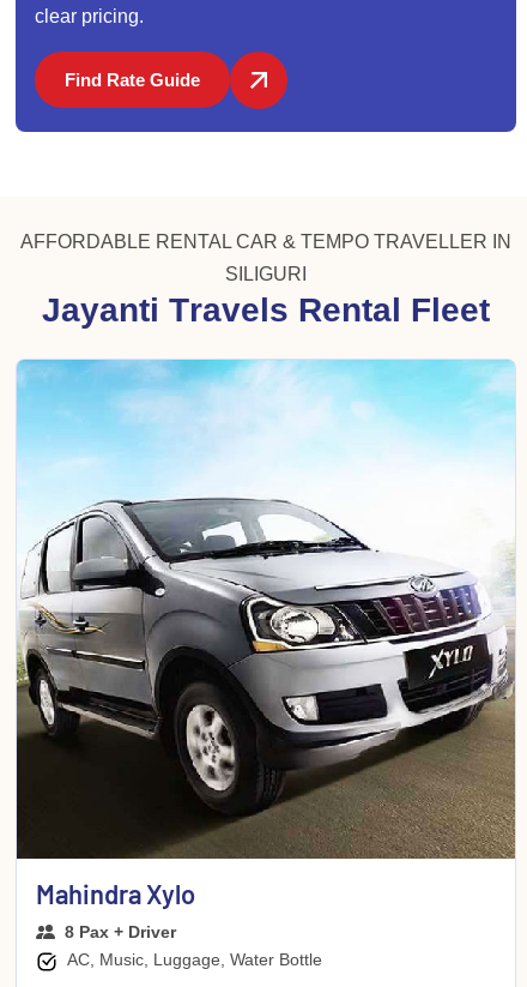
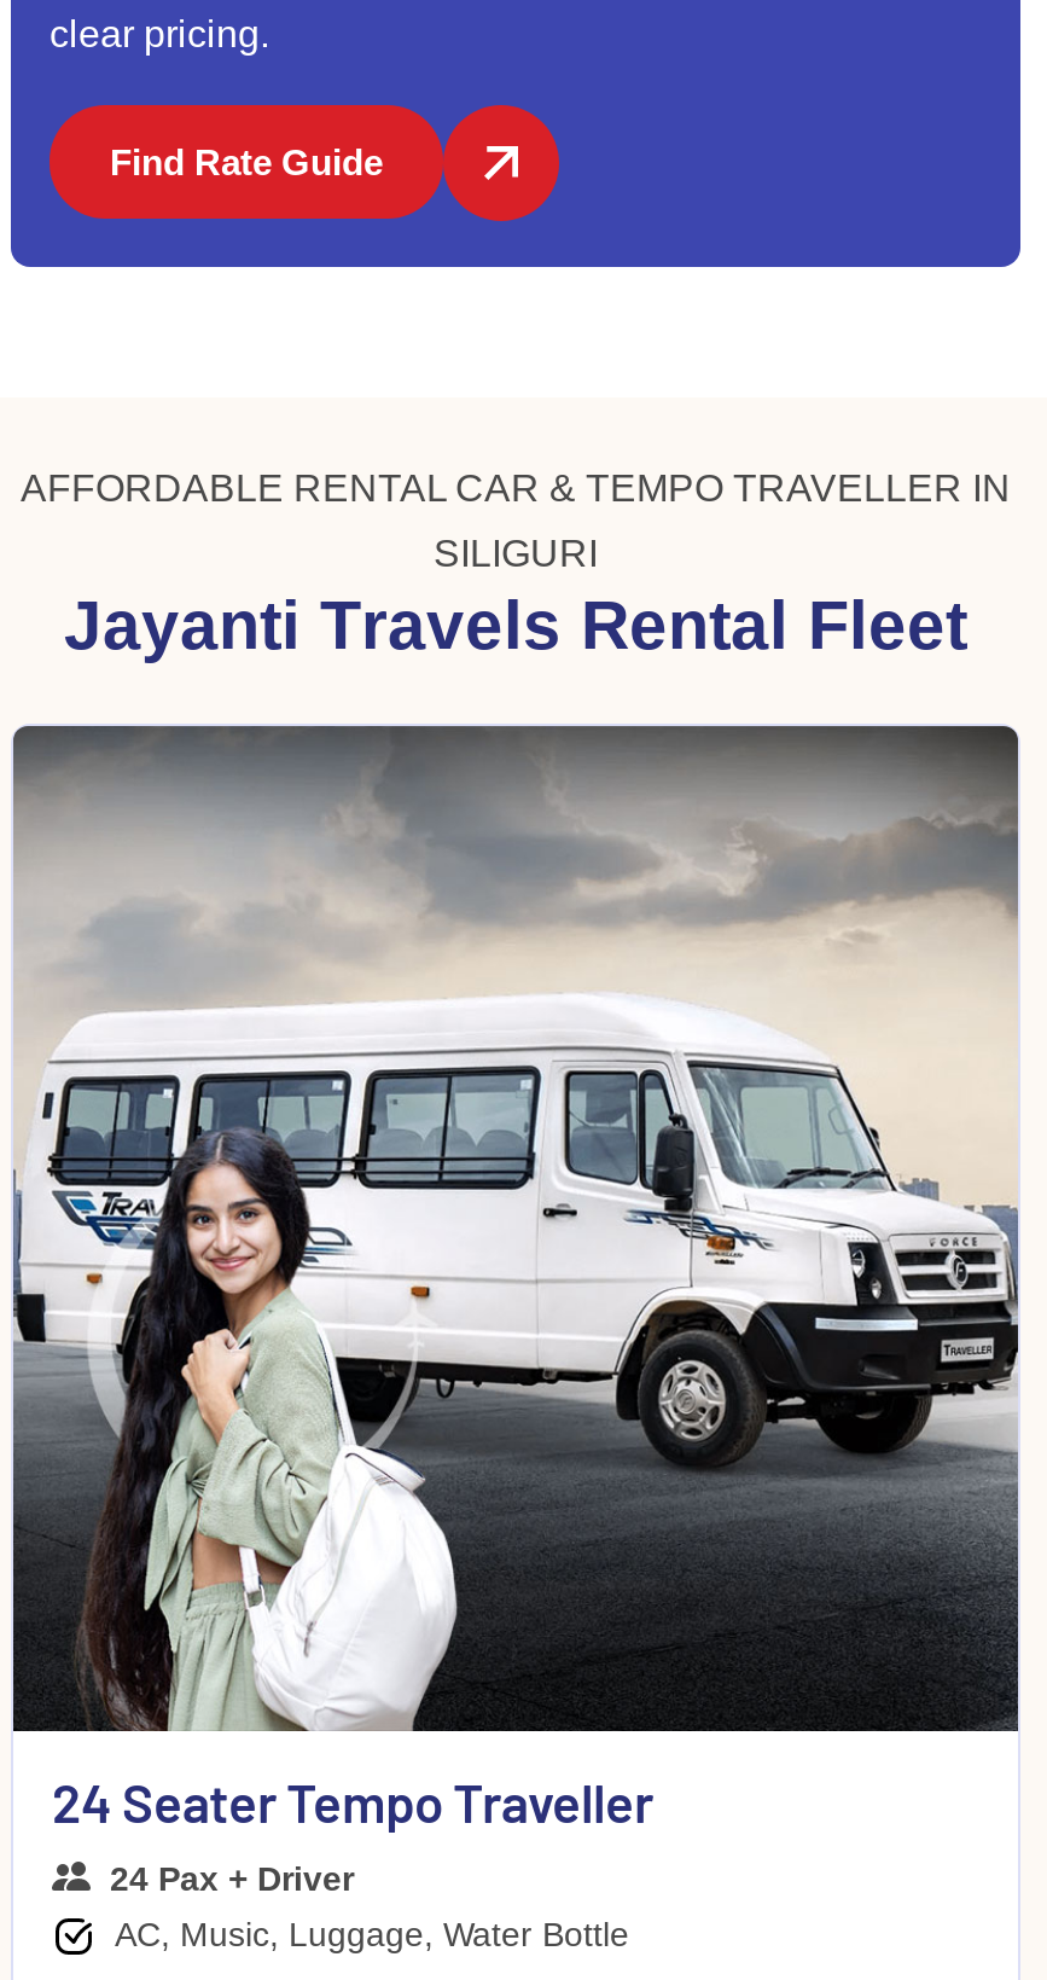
[16,359,516,942] [image] | Mahindra Xylo | 8 Pax + Driver -> [11,722,1020,1898] [image] | 24 Seater Tempo Traveller | 24 Pax + Driver

